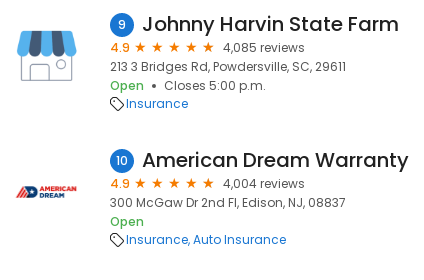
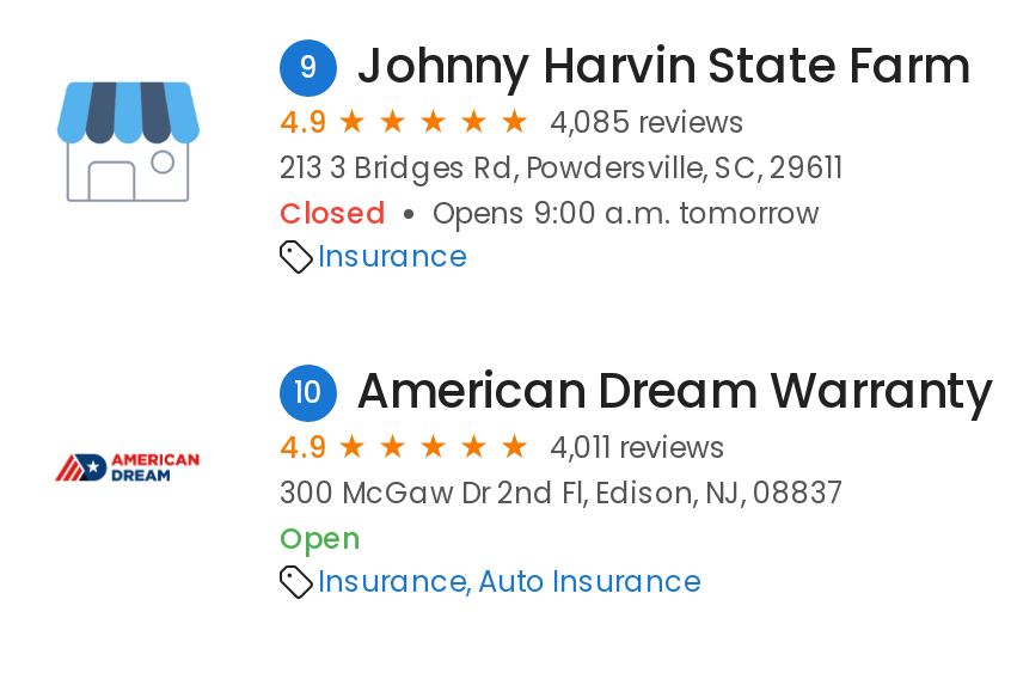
[110,77,266,94] Open | Closes 5:00 p.m. -> [280,192,820,233] Closed | Opens 9:00 a.m. tomorrow
[223,175,305,192] 4,004 reviews -> [550,427,727,467] 4,011 reviews

